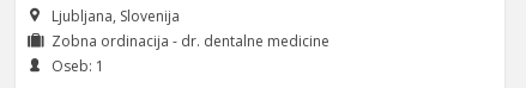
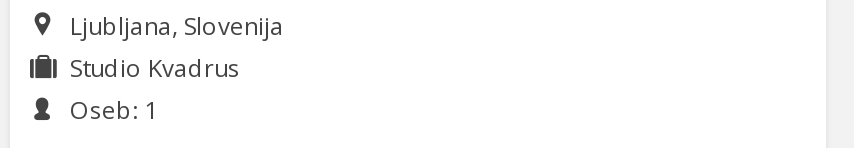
[52,31,329,51] Zobna ordinacija - dr. dentalne medicine -> [70,51,240,85] Studio Kvadrus

